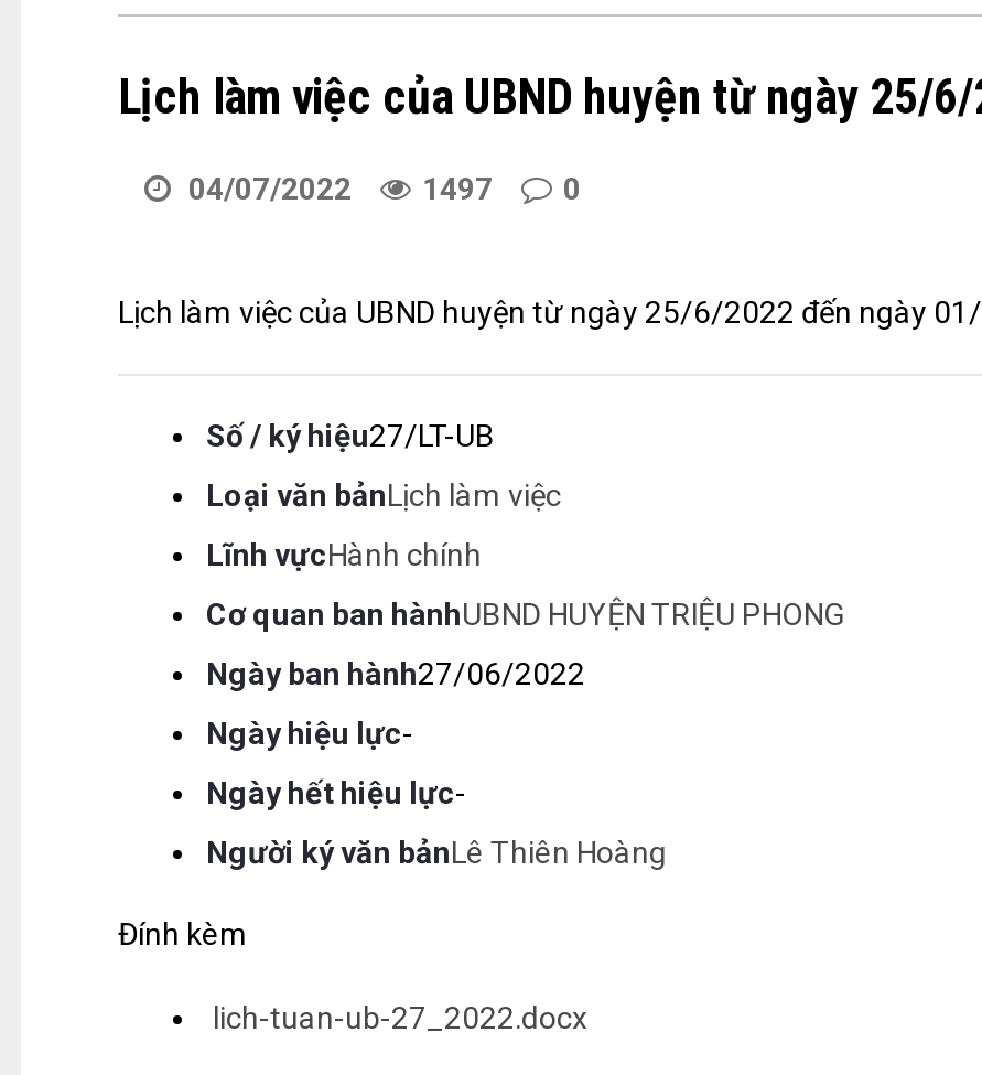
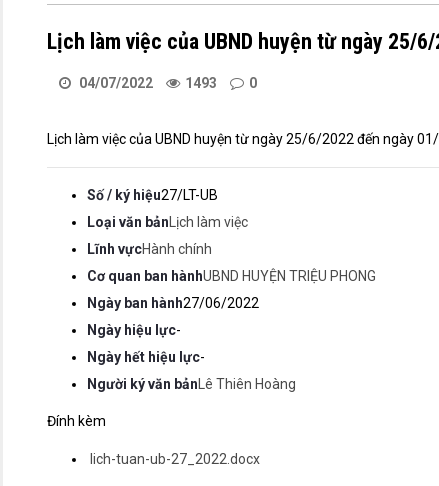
[182,171,581,206] 04/07/2022 1497 0 -> [76,75,257,91] 04/07/2022 1493 0

